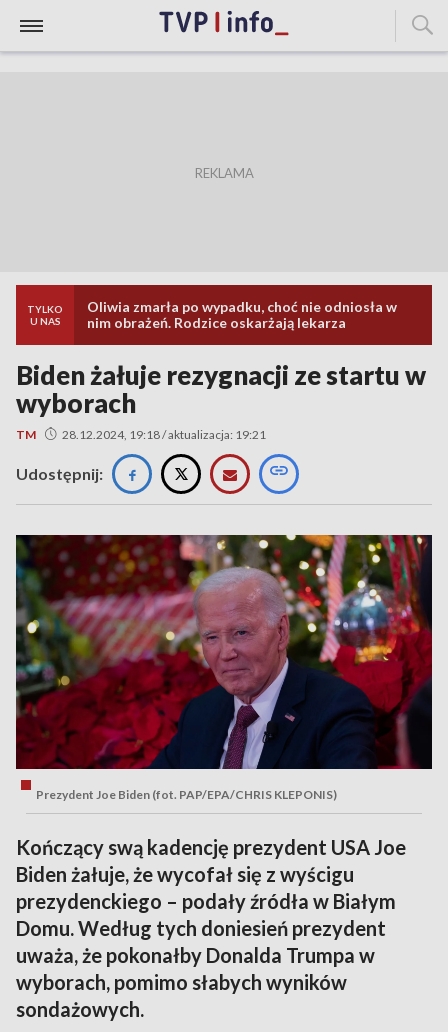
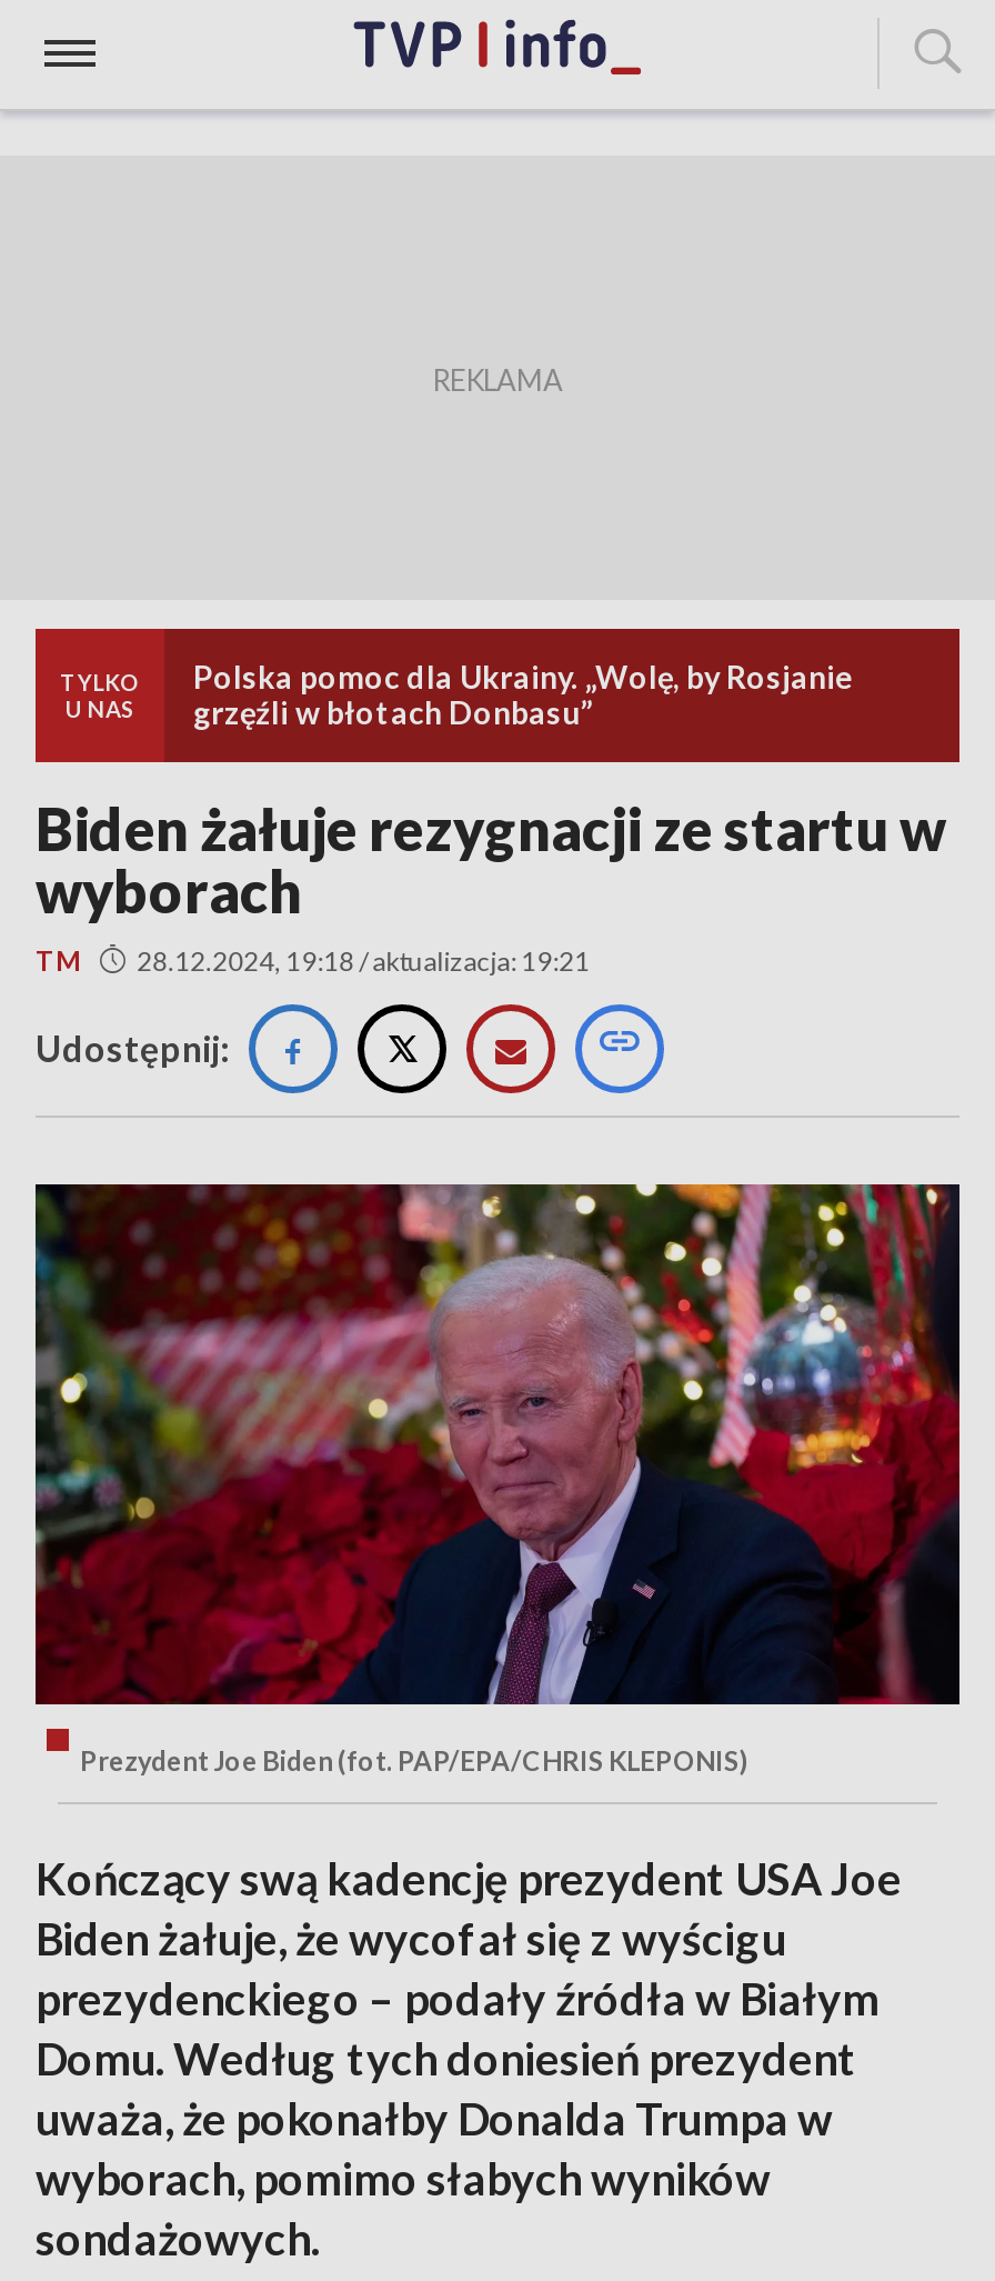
[87,298,397,331] Oliwia zmarła po wypadku, choć nie odniosła w | nim obrażeń. Rodzice oskarżają lekarza -> [193,658,853,731] Polska pomoc dla Ukrainy. „Wolę, by Rosjanie | grzęźli w błotach Donbasu”

